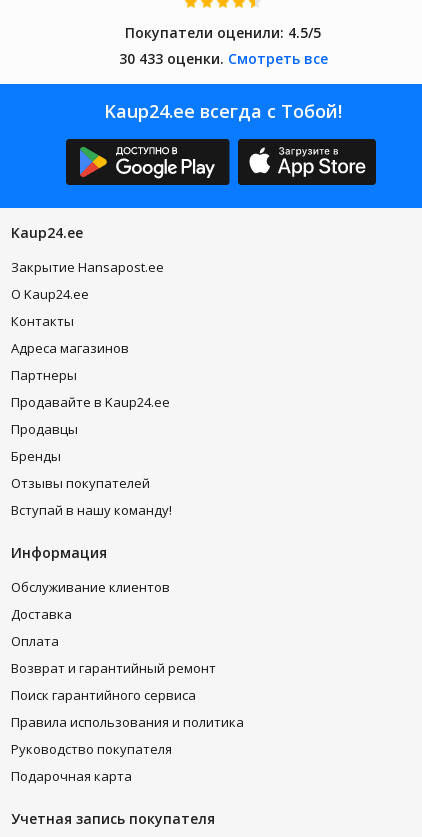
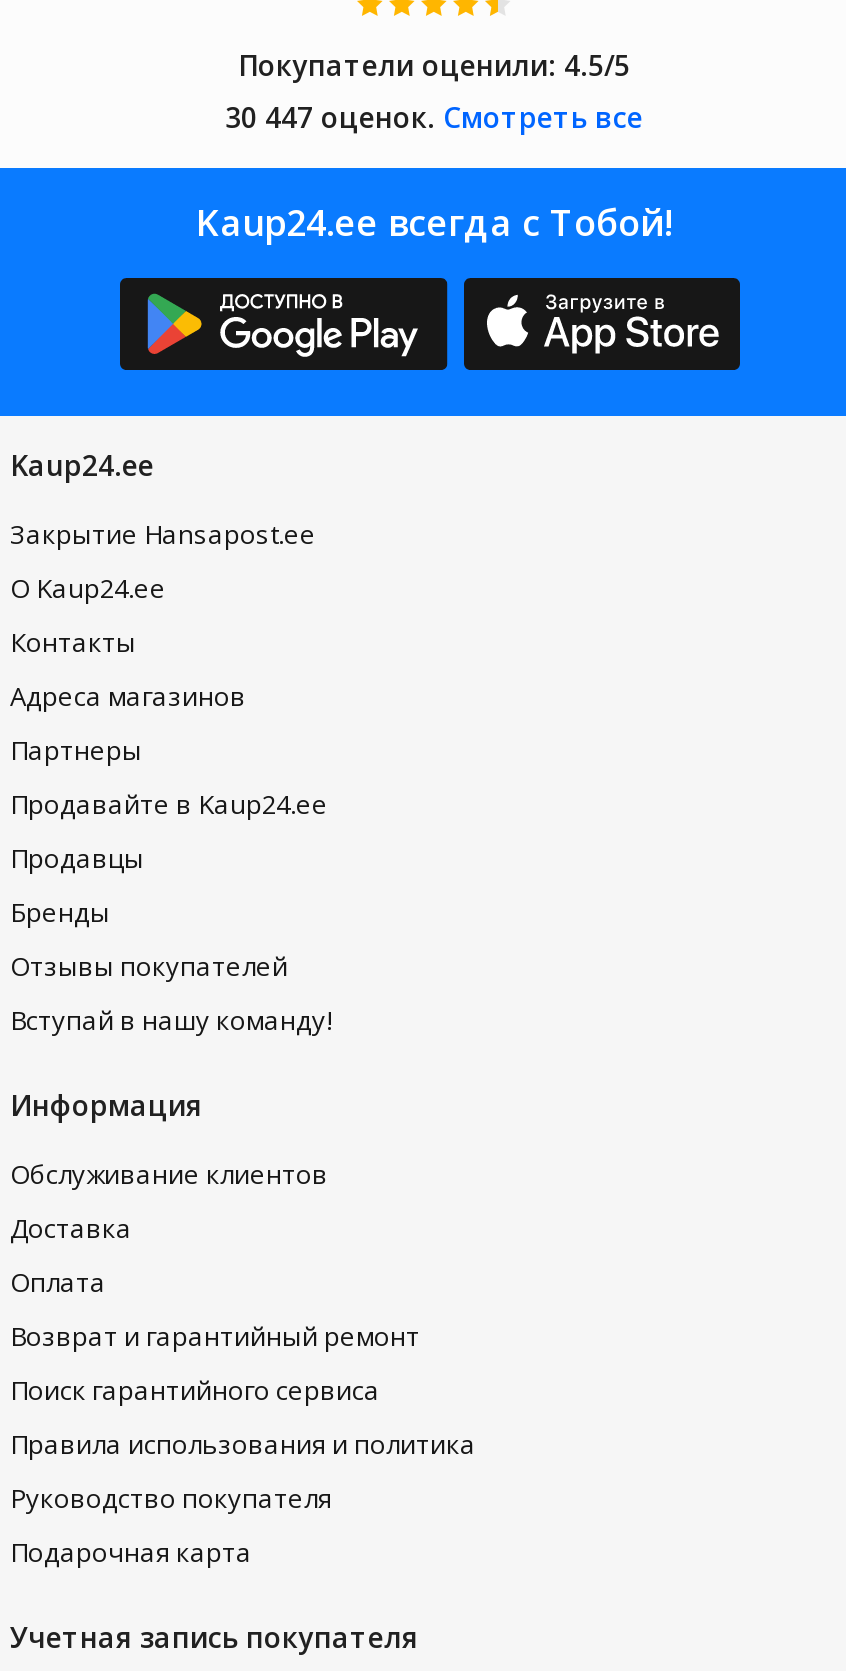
[118,49,327,68] 30 433 оценки. Смотреть все -> [225,98,643,136] 30 447 оценок. Смотреть все

